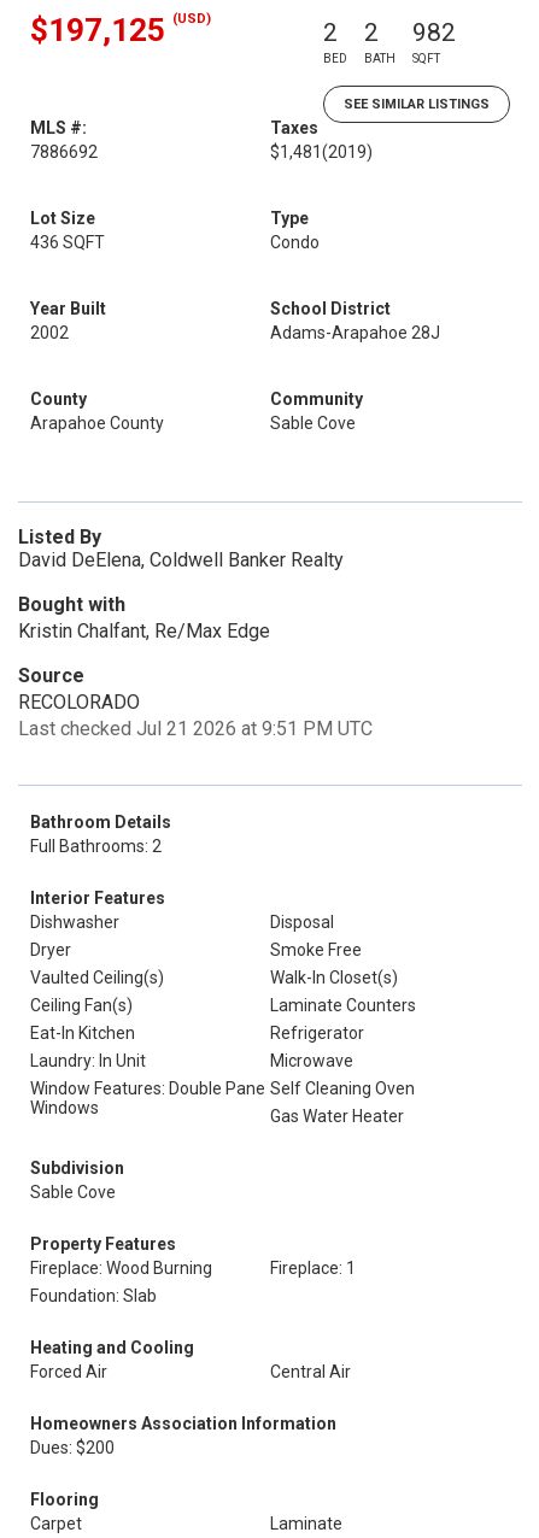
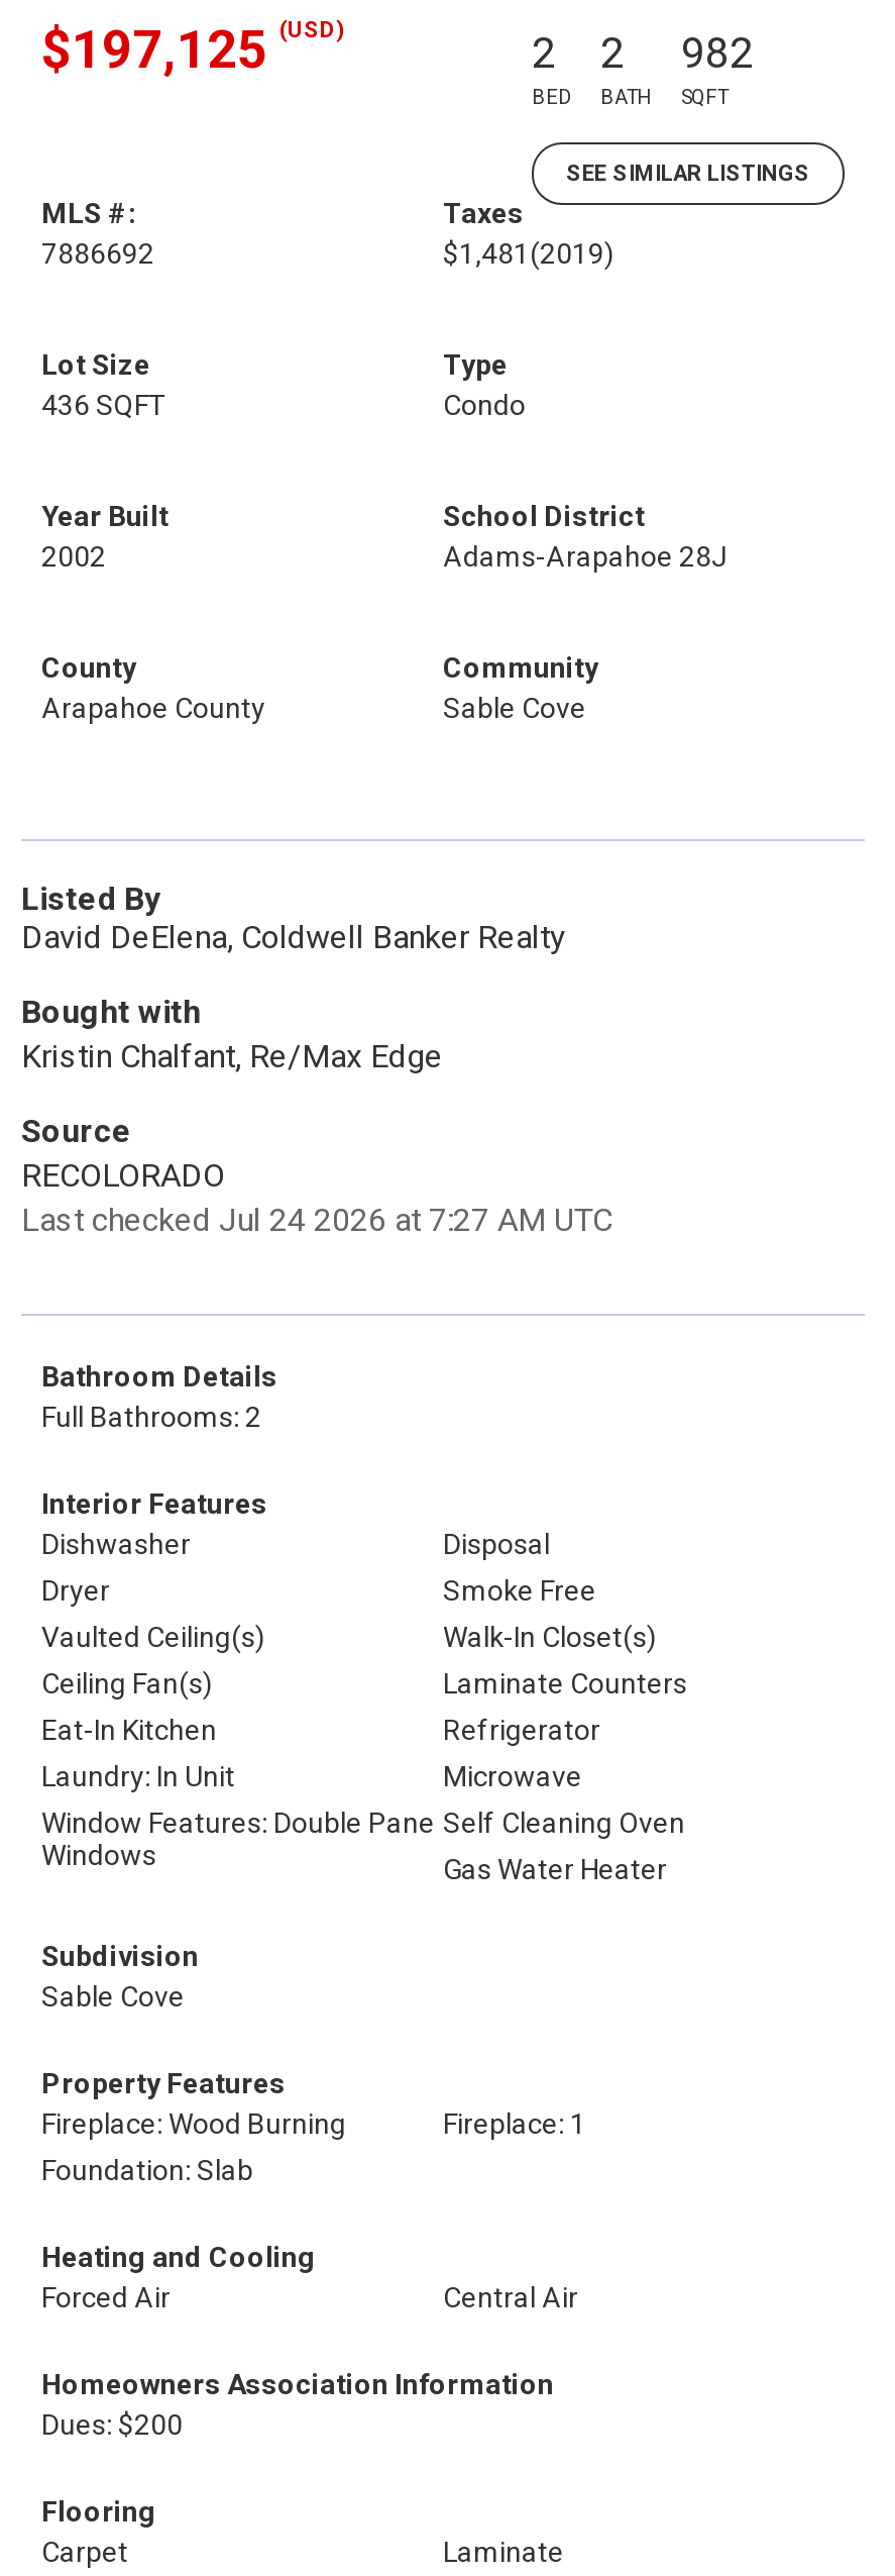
[18,717,373,740] Last checked Jul 21 2026 at 9:51 PM UTC -> [21,1201,612,1239] Last checked Jul 24 2026 at 7:27 AM UTC

